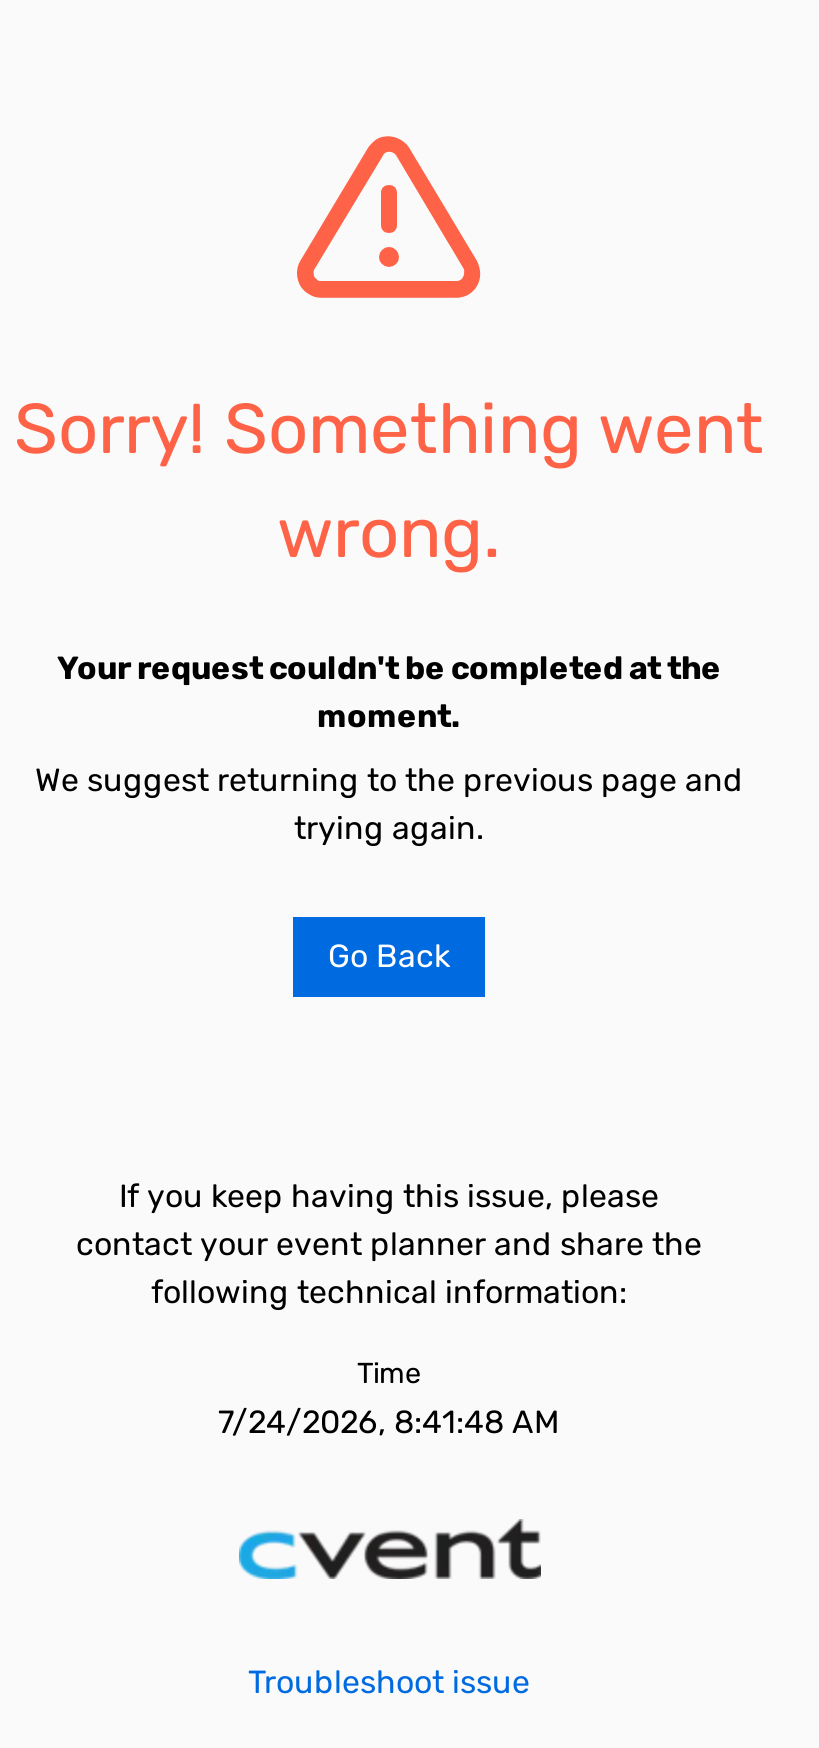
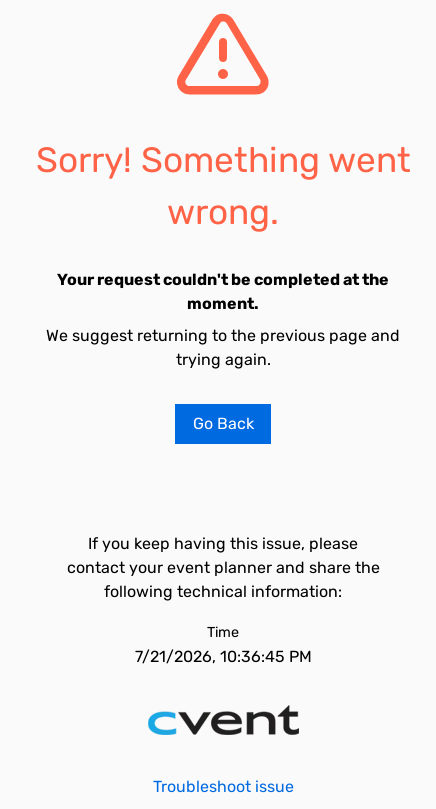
[218,1403,560,1441] 7/24/2026, 8:41:48 AM -> [134,647,311,666] 7/21/2026, 10:36:45 PM

